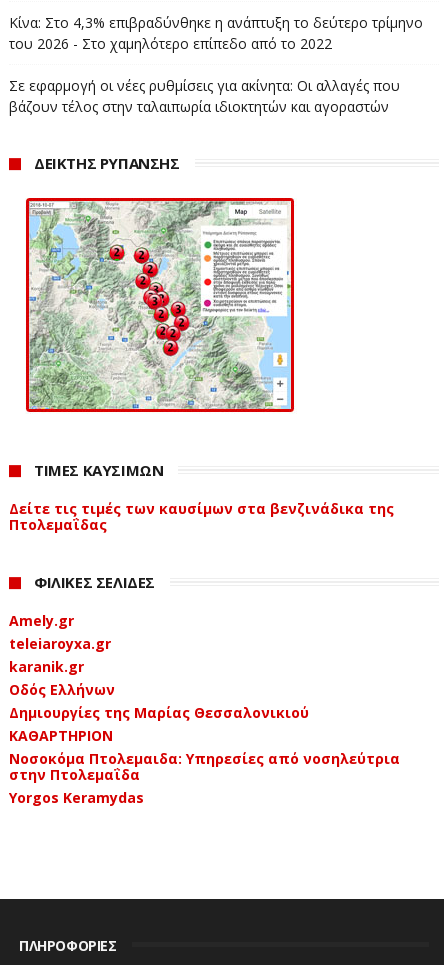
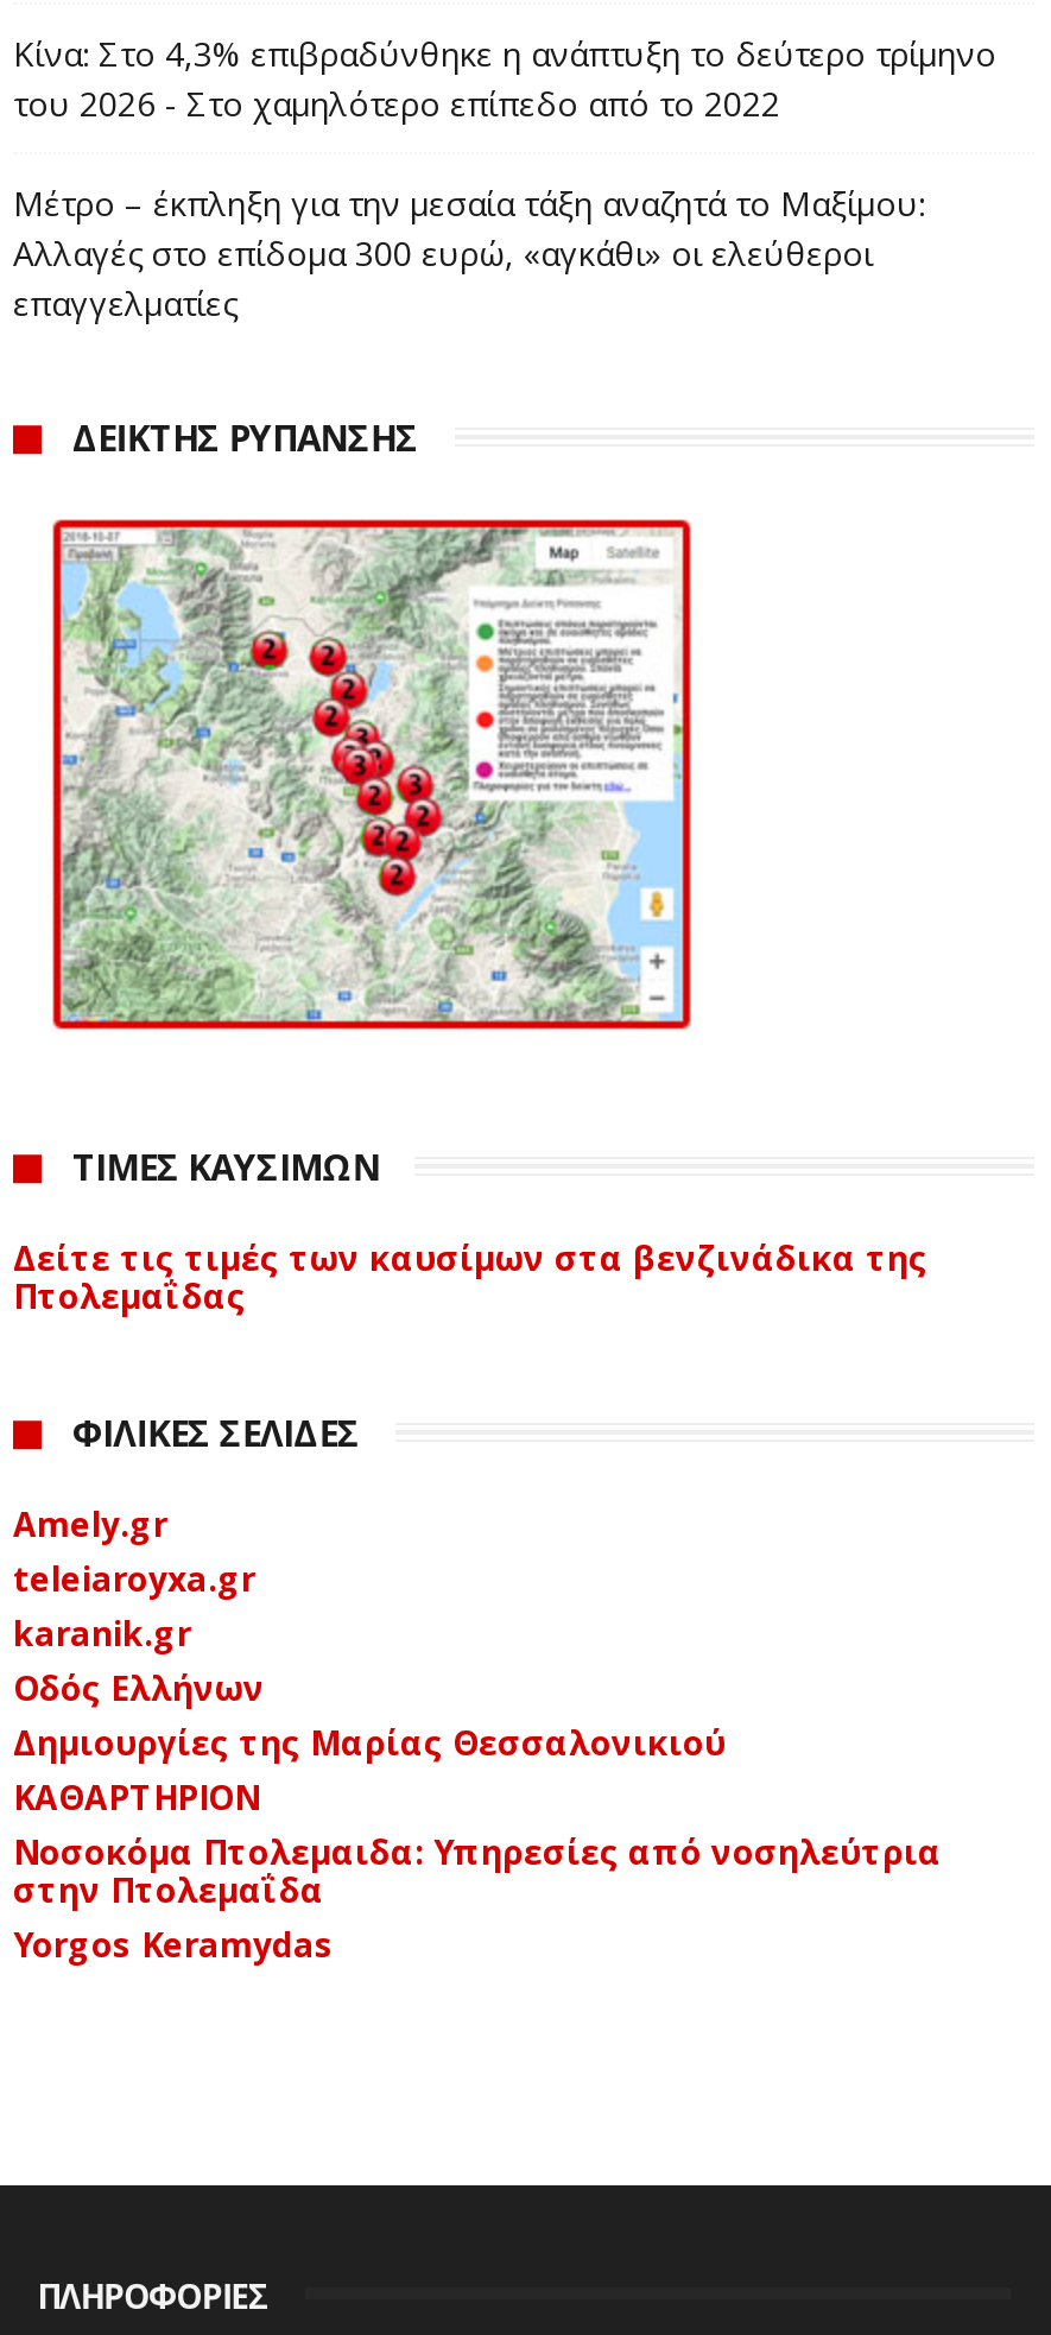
[9,76,400,116] Σε εφαρμογή οι νέες ρυθμίσεις για ακίνητα: Οι αλλαγές που | βάζουν τέλος στην ταλαιπωρία ιδιοκτητών και αγοραστών -> [13,181,925,326] Μέτρο – έκπληξη για την μεσαία τάξη αναζητά το Μαξίμου: | Αλλαγές στο επίδομα 300 ευρώ, «αγκάθι» οι ελεύθεροι | επαγγελματίες

